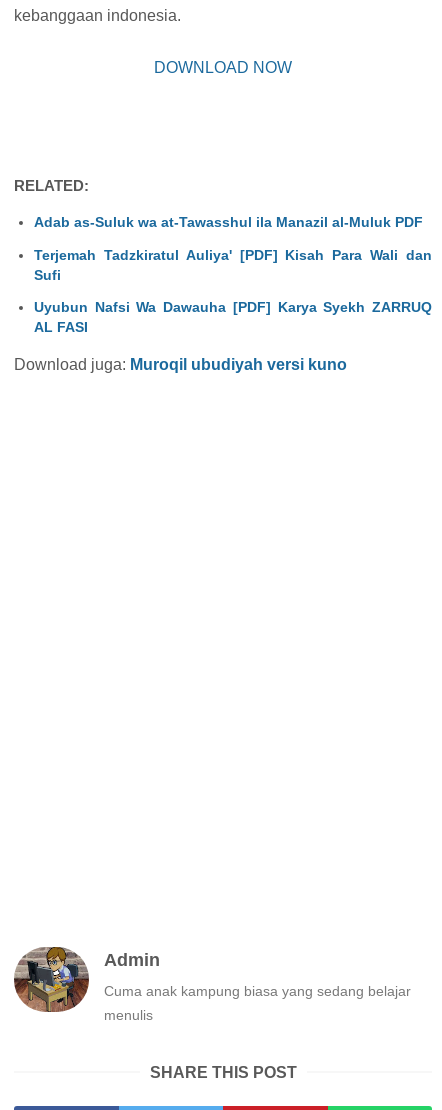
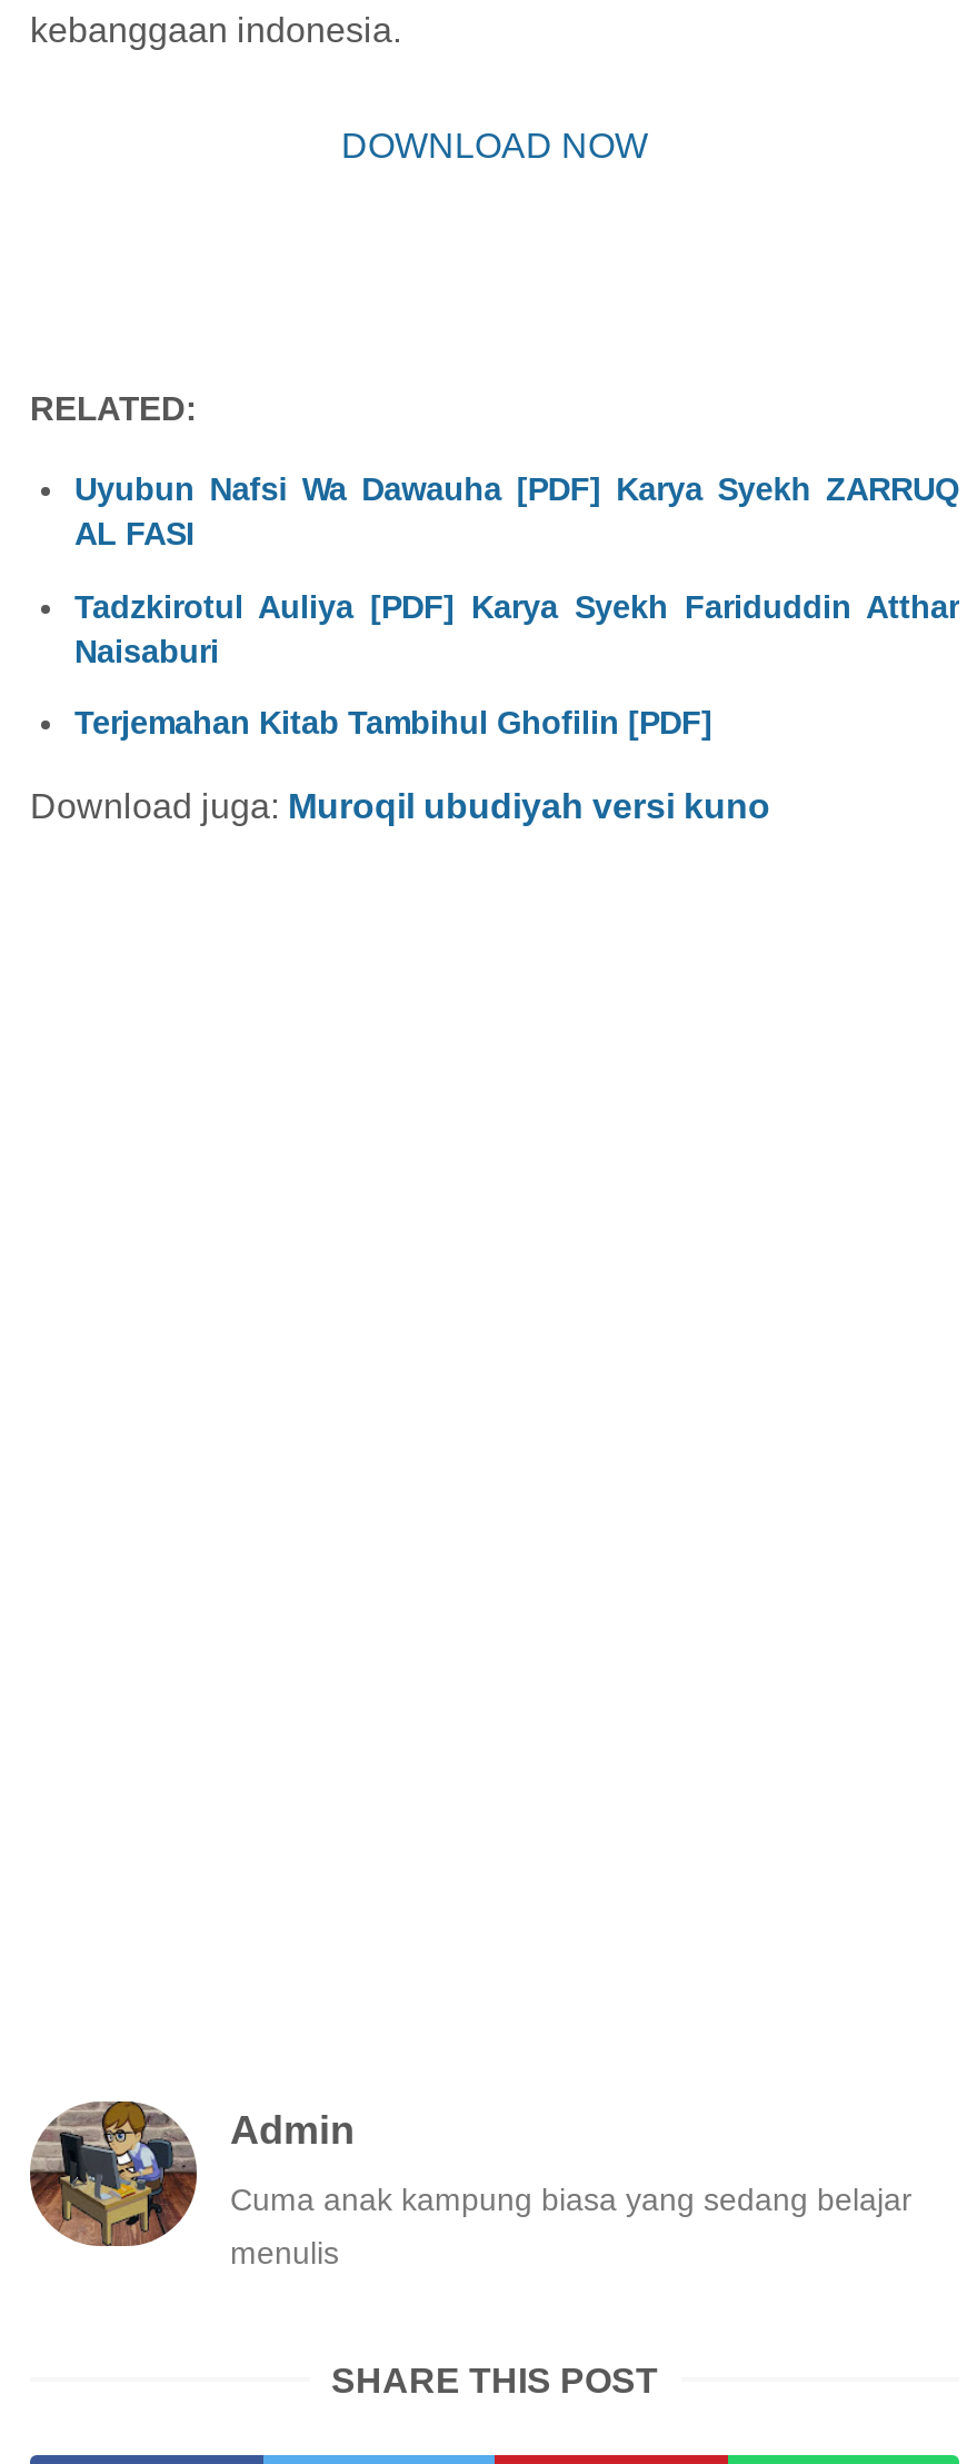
[34,214,432,283] Adab as-Suluk wa at-Tawasshul ila Manazil al-Muluk PDF | Terjemah Tadzkiratul Auliya' [PDF] Kisah Para Wali dan | Sufi -> none
moved [34,299,432,335] -> [74,471,959,551]: Uyubun Nafsi Wa Dawauha [PDF] Karya Syekh ZARRUQ | AL FASI
none -> [74,588,959,741] Tadzkirotul Auliya [PDF] Karya Syekh Fariduddin Atthar | Naisaburi | Terjemahan Kitab Tambihul Ghofilin [PDF]

